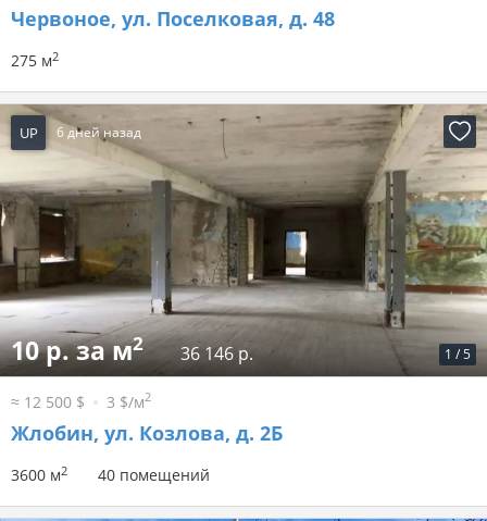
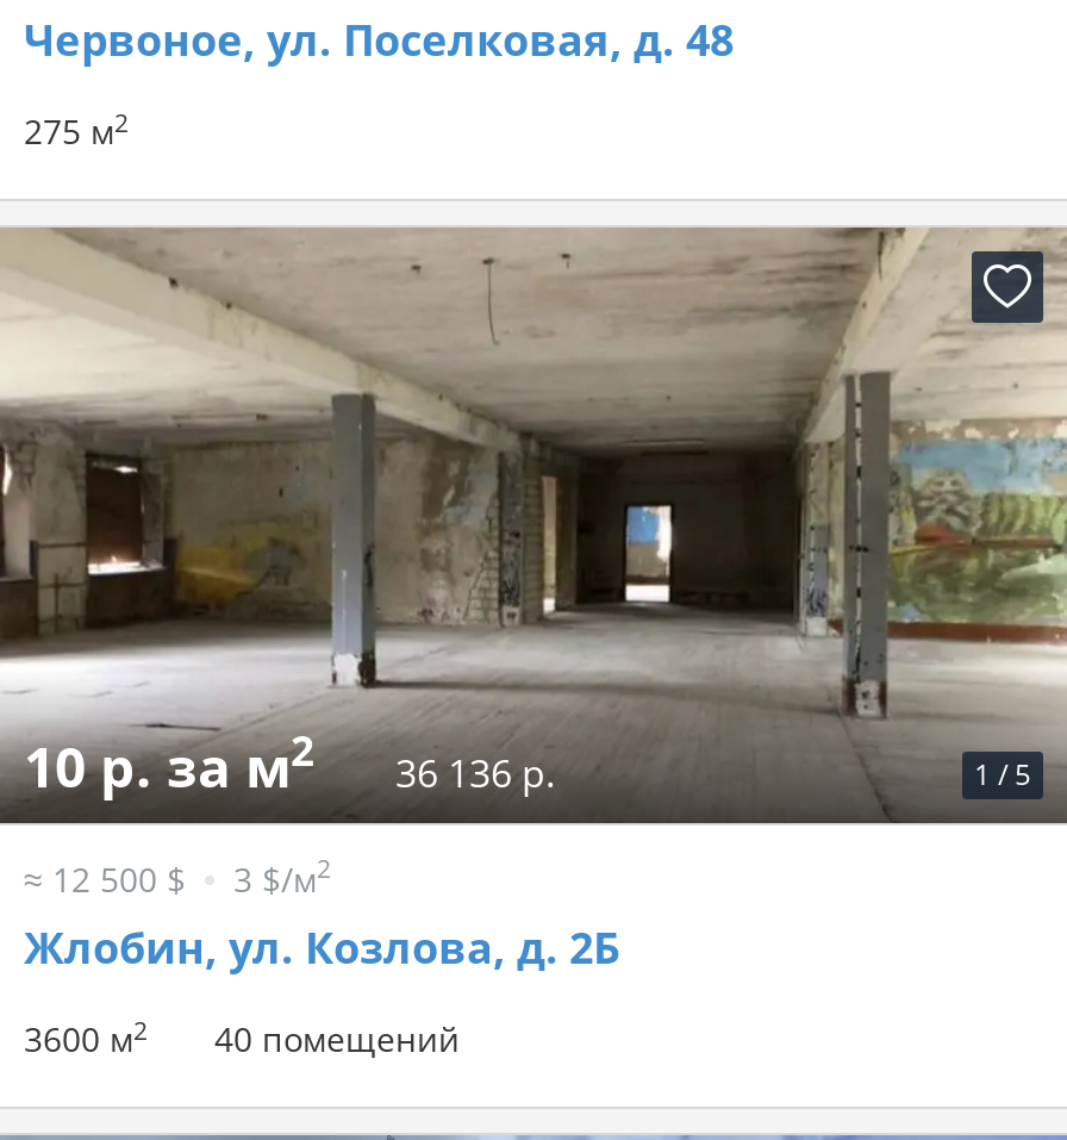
[19,122,141,142] UP | 6 дней назад -> none
[176,342,253,365] 36 146 р. -> [386,747,555,799] 36 136 р.

